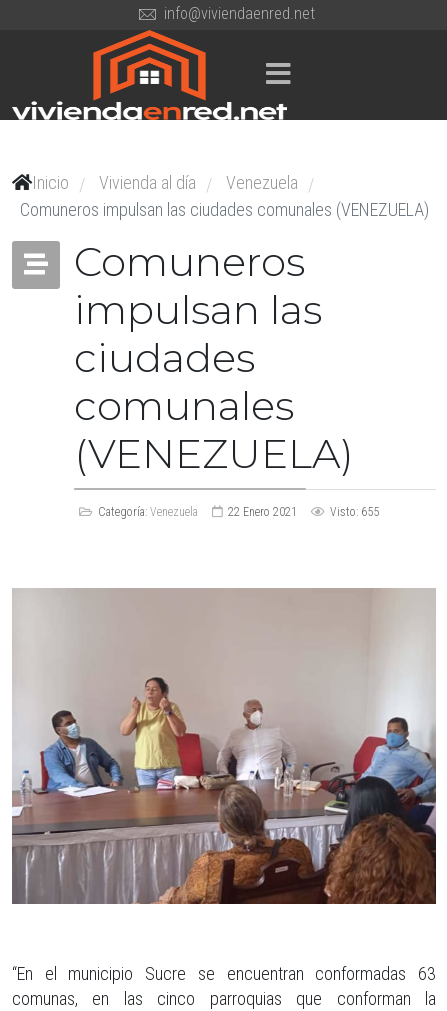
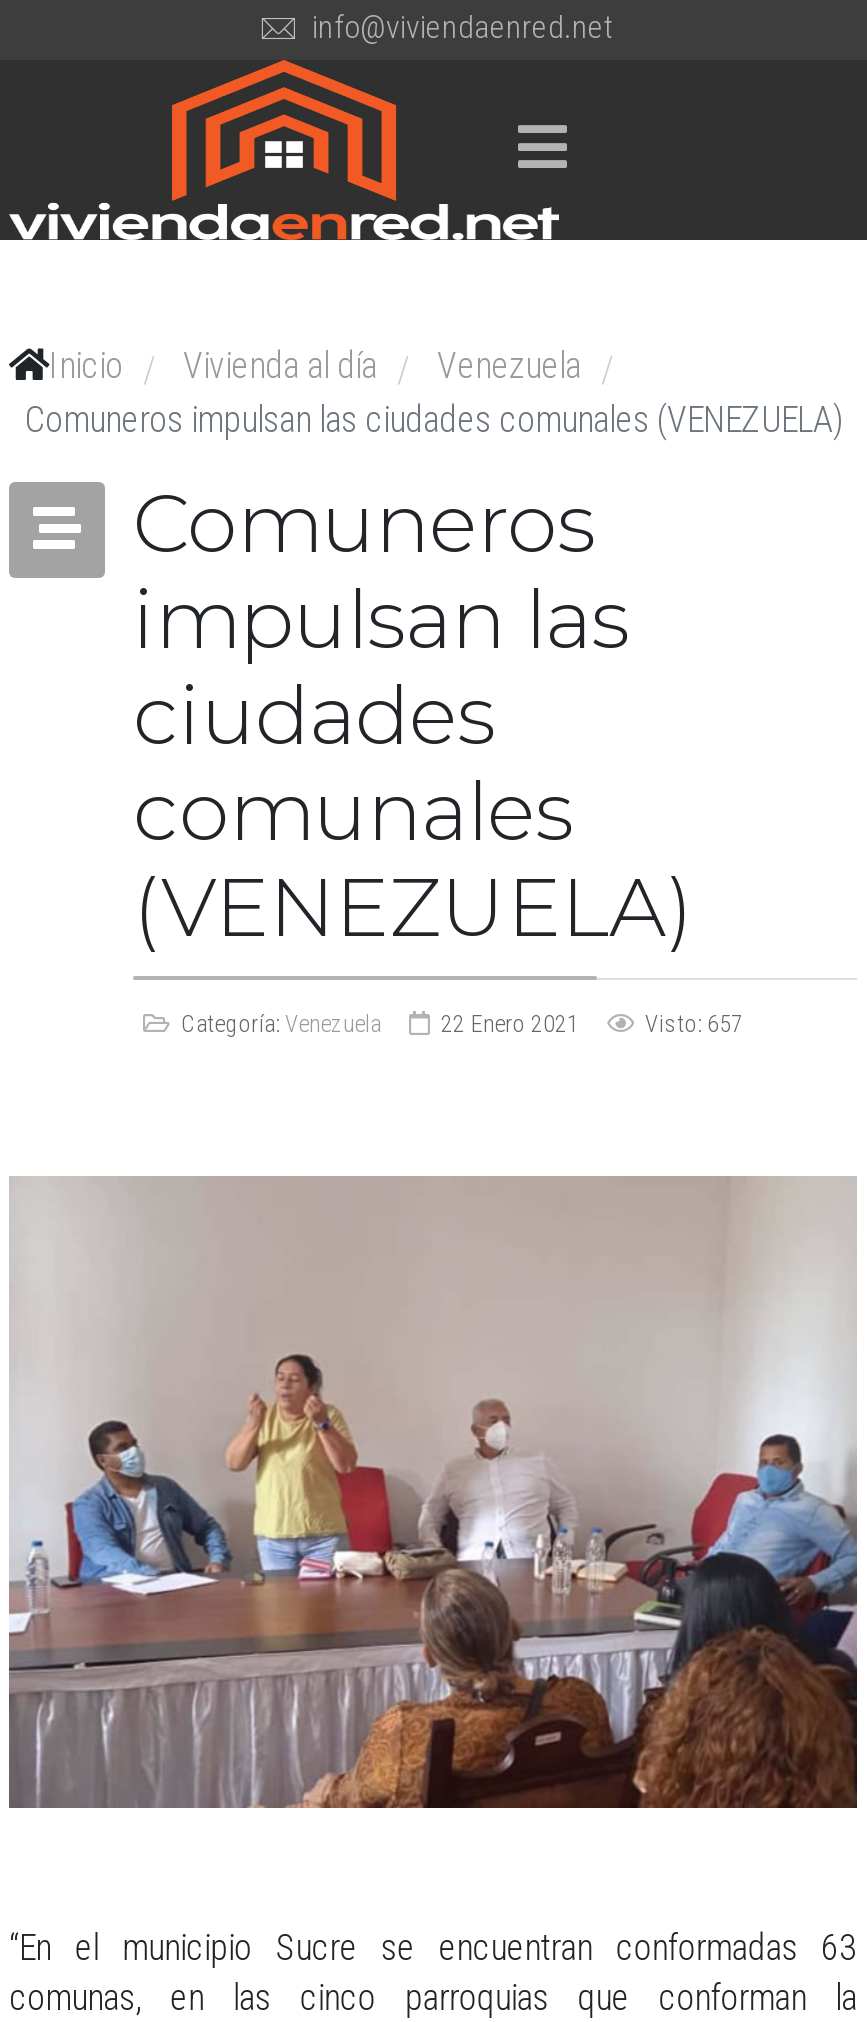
[330,505,379,519] Visto: 655 -> [645,1010,743,1038] Visto: 657

